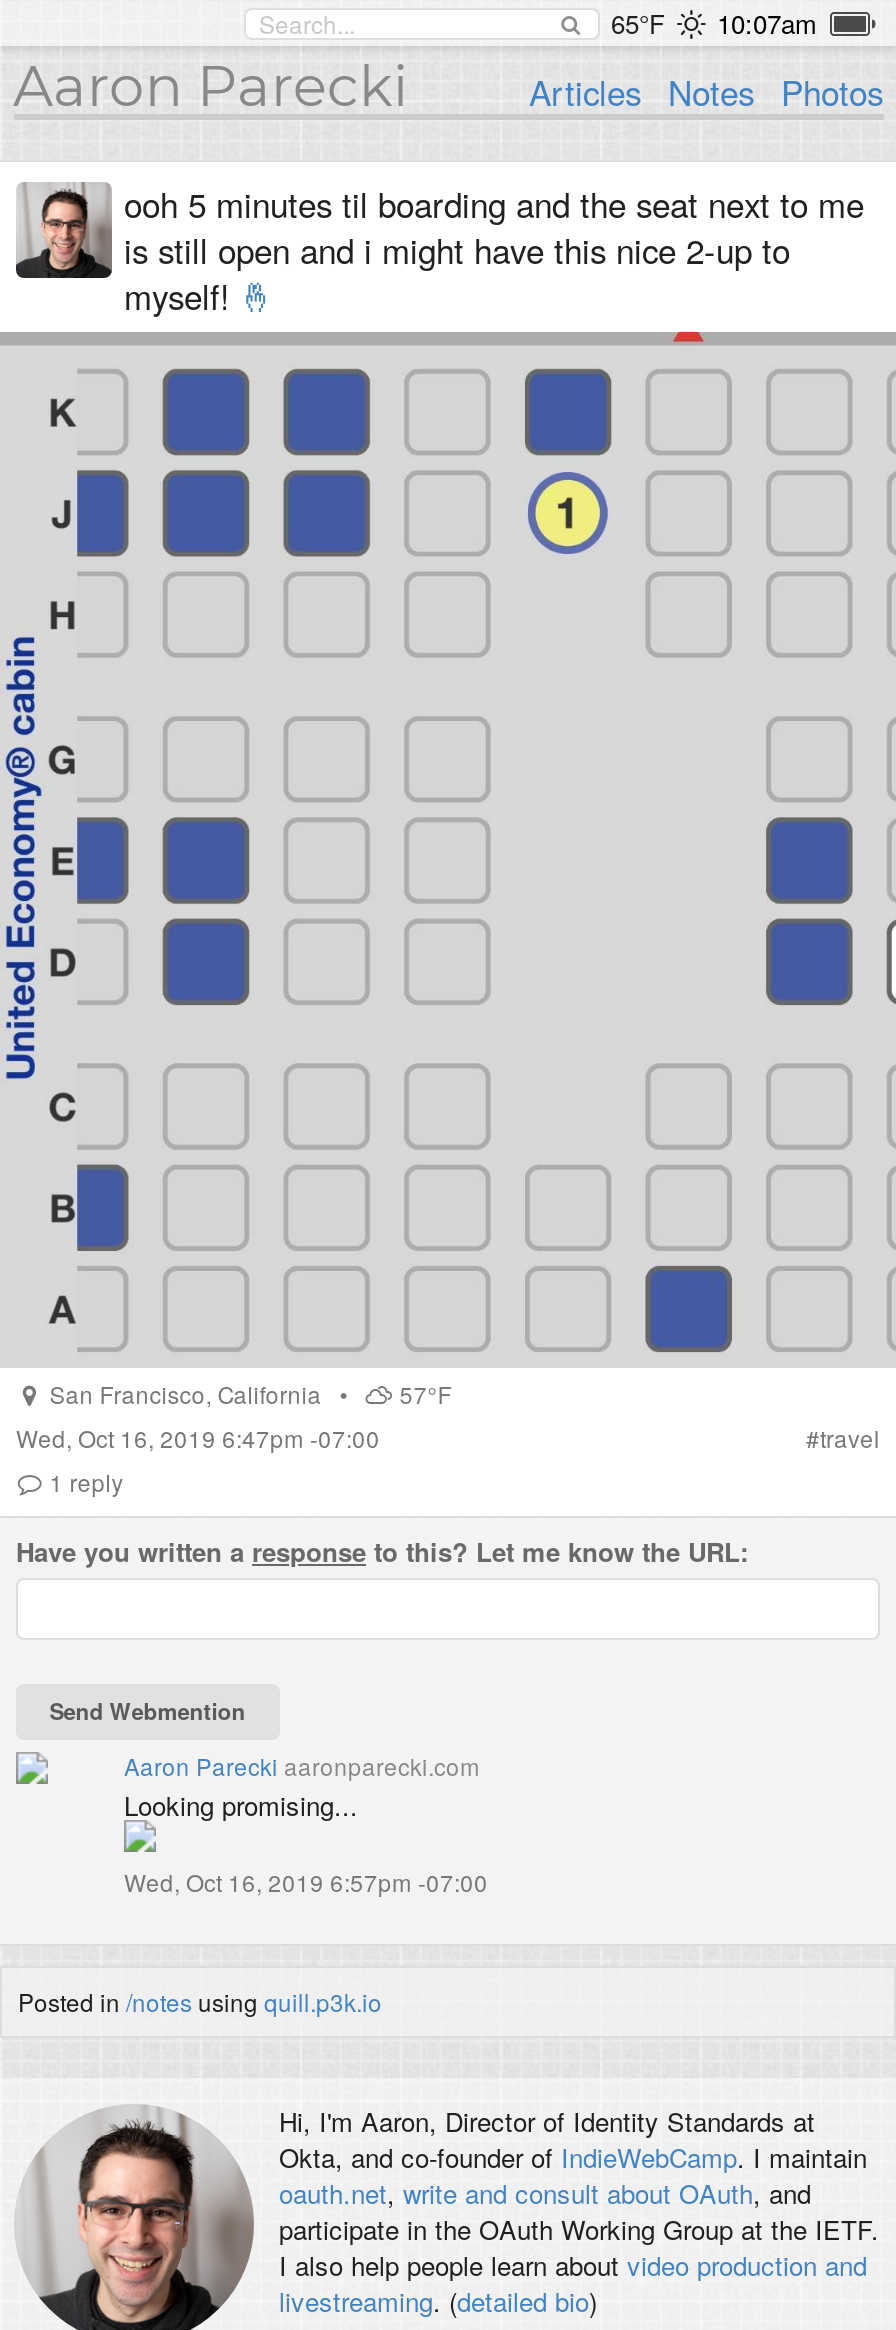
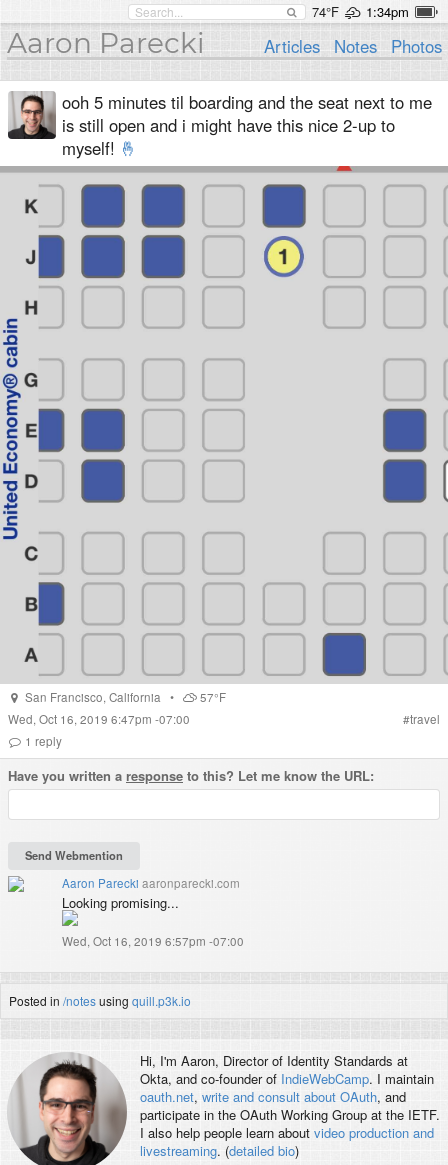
[611,4,817,42] 65°F | 10:07am -> [311,2,408,21] 74°F | 1:34pm

